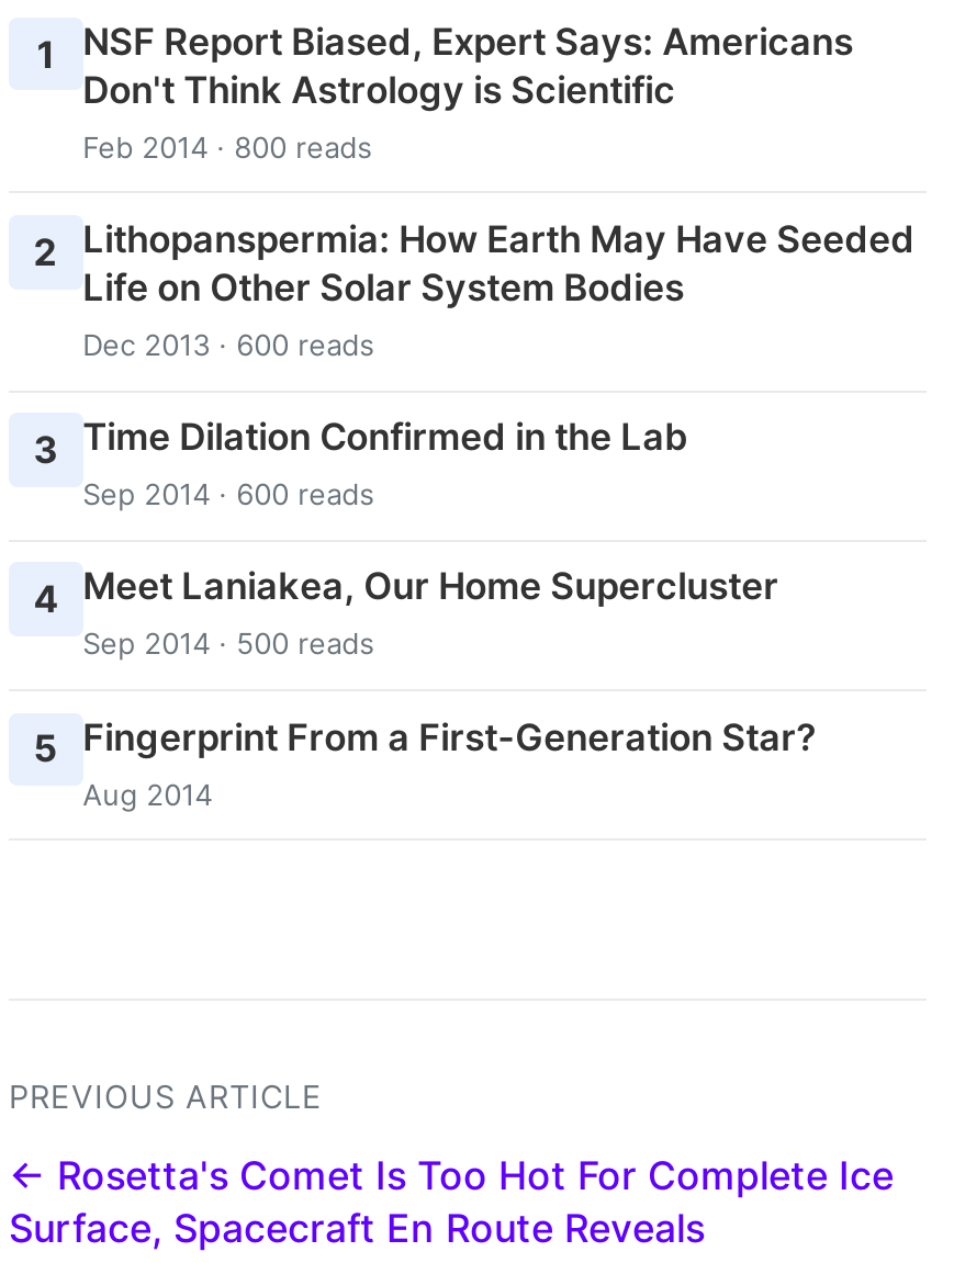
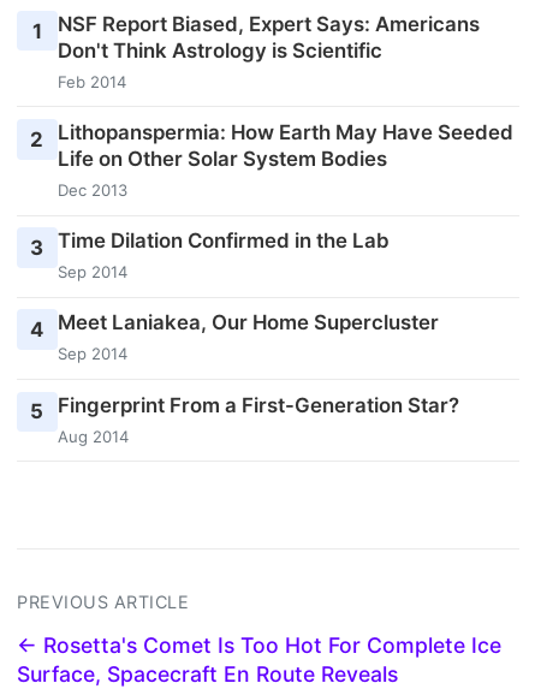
[83,129,372,164] Feb 2014 · 800 reads -> [57,72,126,91] Feb 2014
[83,327,375,362] Dec 2013 · 600 reads -> [57,180,127,200] Dec 2013
[83,477,375,512] Sep 2014 · 600 reads -> [57,262,127,282] Sep 2014
[83,626,375,661] Sep 2014 · 500 reads -> [57,344,127,364] Sep 2014

